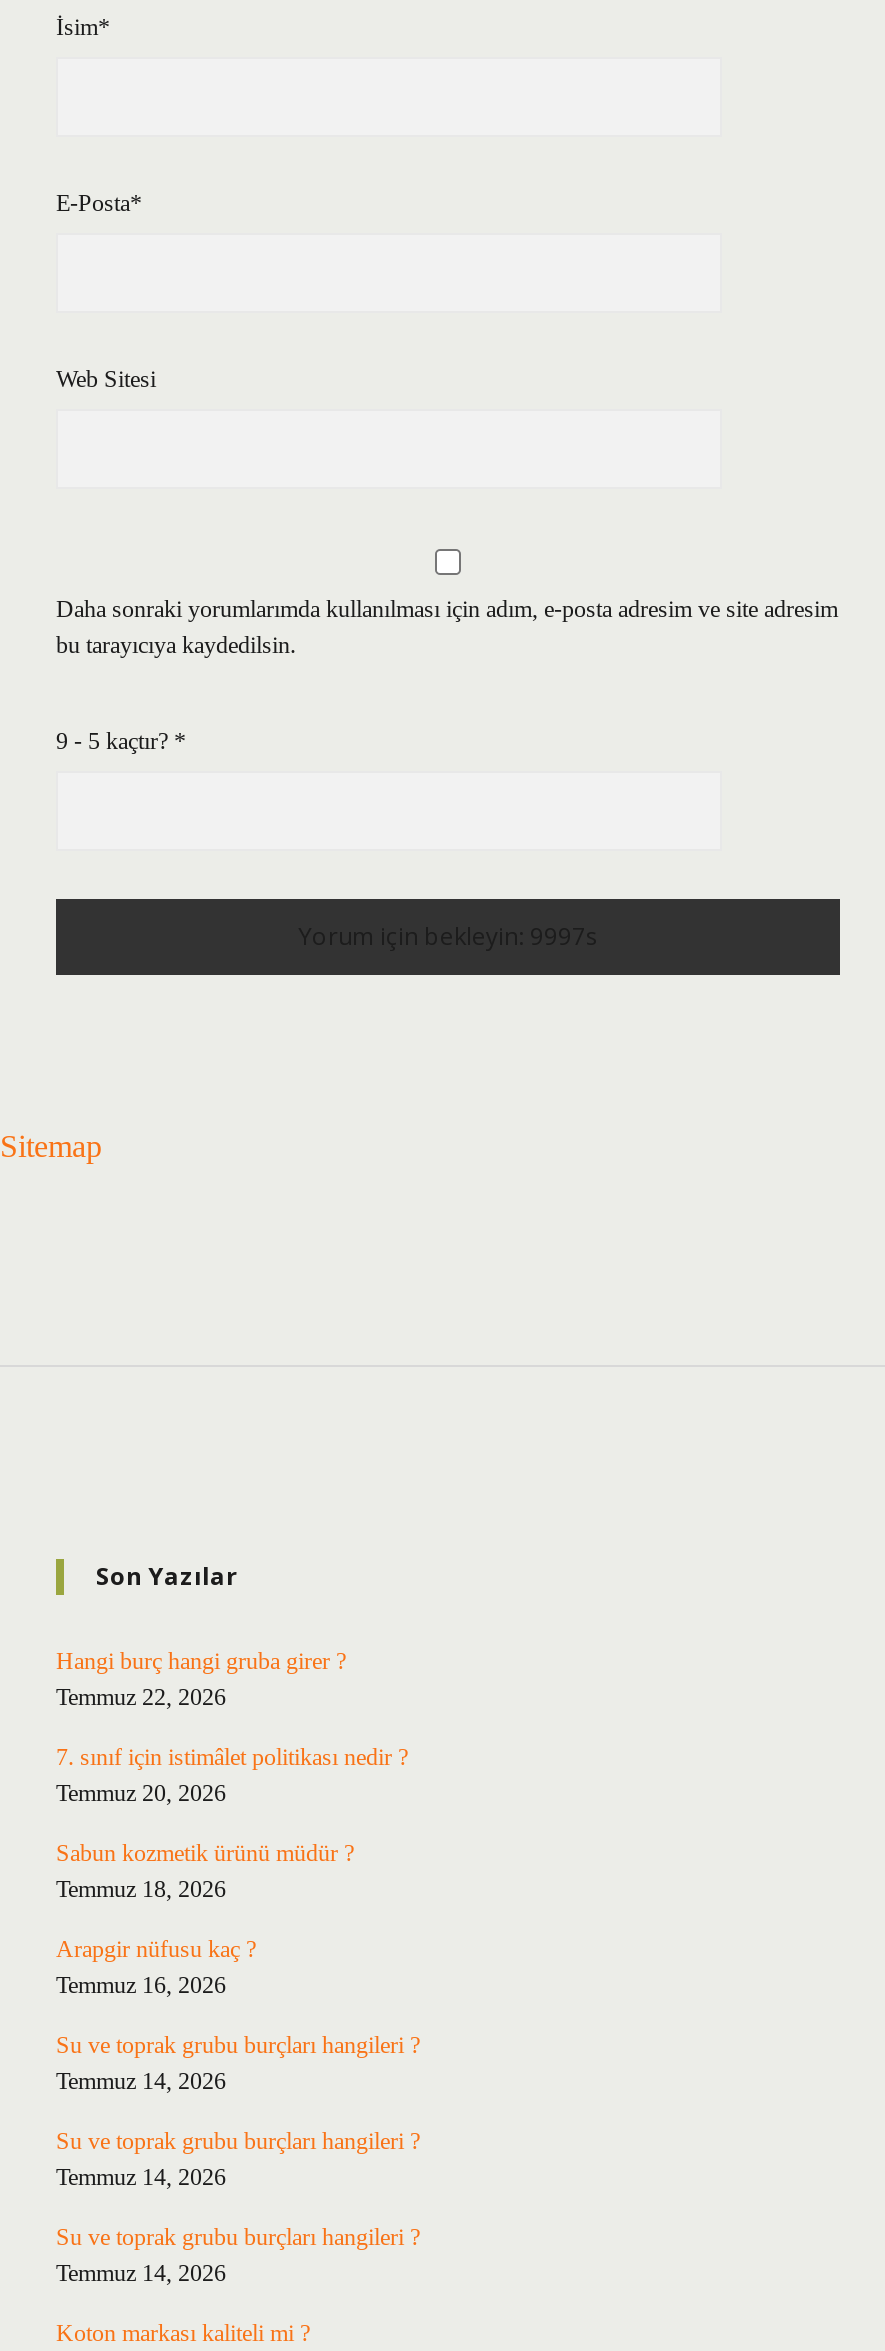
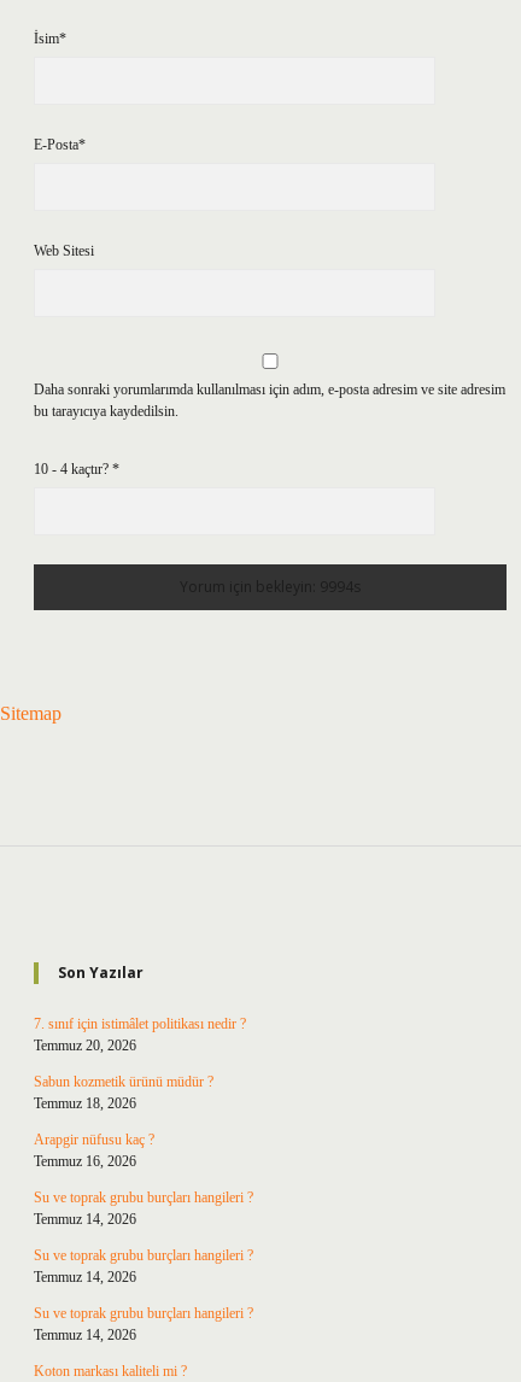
[56,727,186,755] 9 - 5 kaçtır? * -> [34,461,119,478] 10 - 4 kaçtır? *
[56,1647,346,1711] Hangi burç hangi gruba girer ? | Temmuz 22, 2026 -> none

